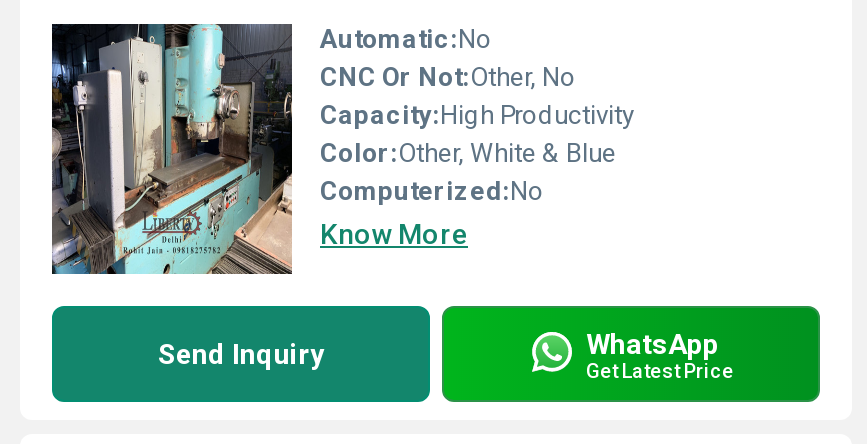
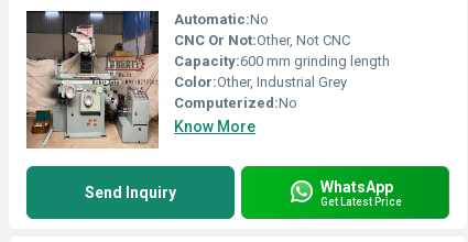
[50,22,634,276] [image] | CNC Or Not:Other, No | Capacity:High Productivity | Color:Other, White & Blue -> [25,10,390,150] [image] | CNC Or Not:Other, Not CNC | Capacity:600 mm grinding length | Color:Other, Industrial Grey

